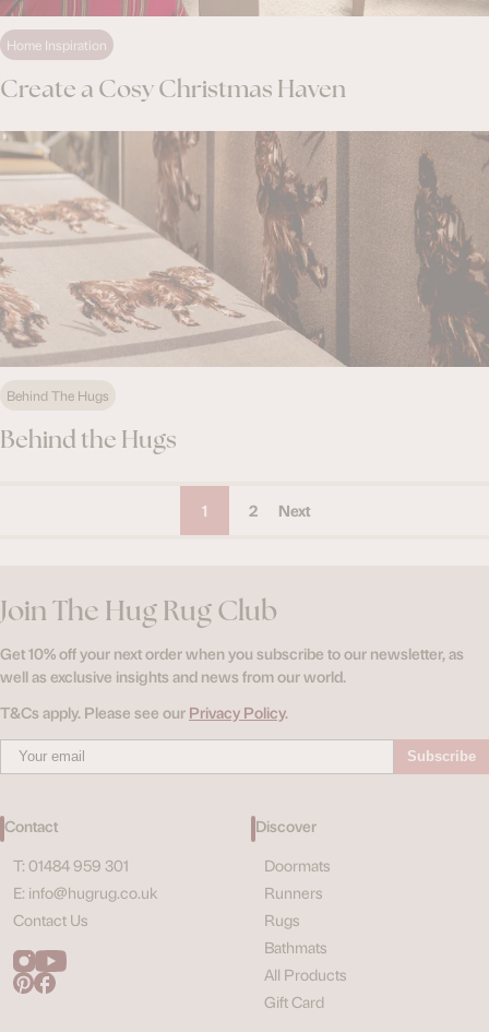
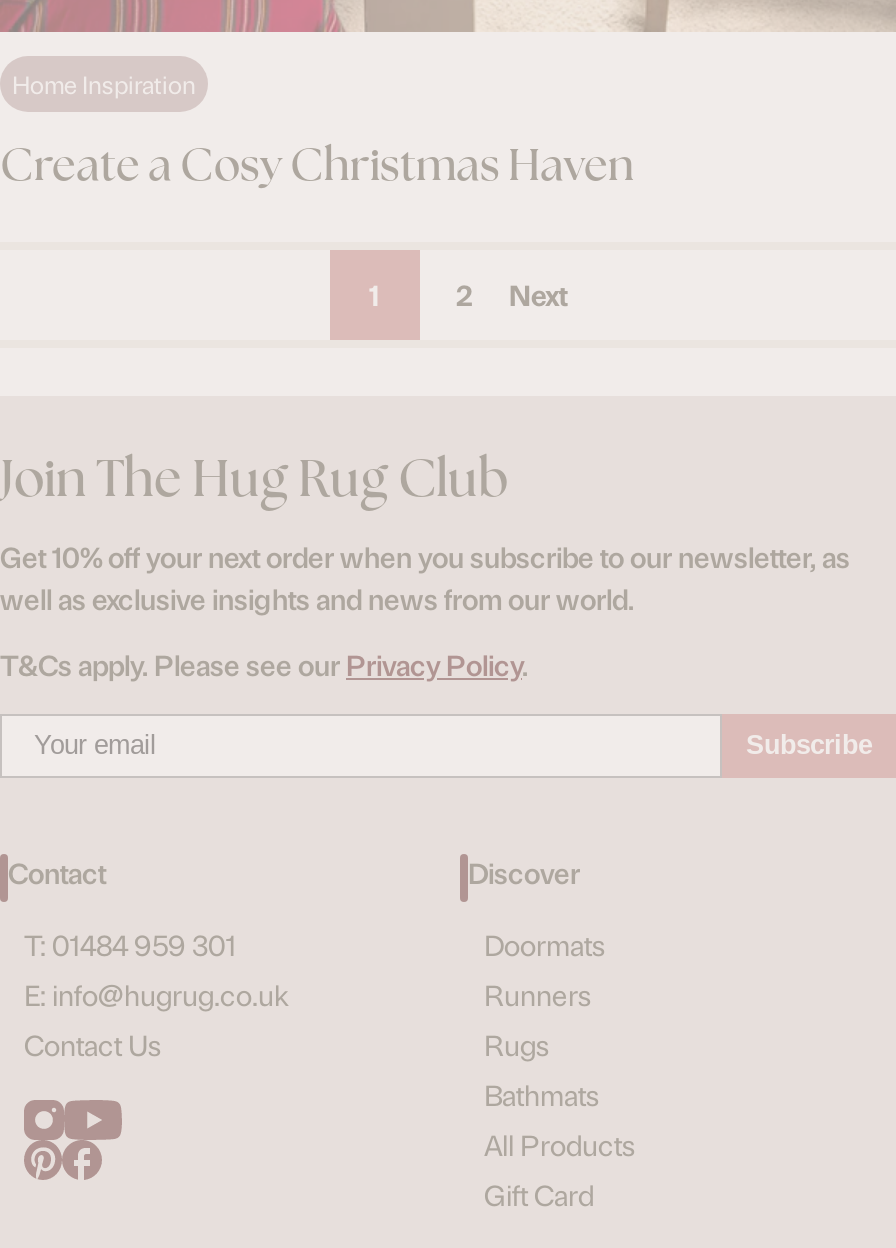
[0,130,486,455] [image] | Behind The Hugs | Behind the Hugs -> none

